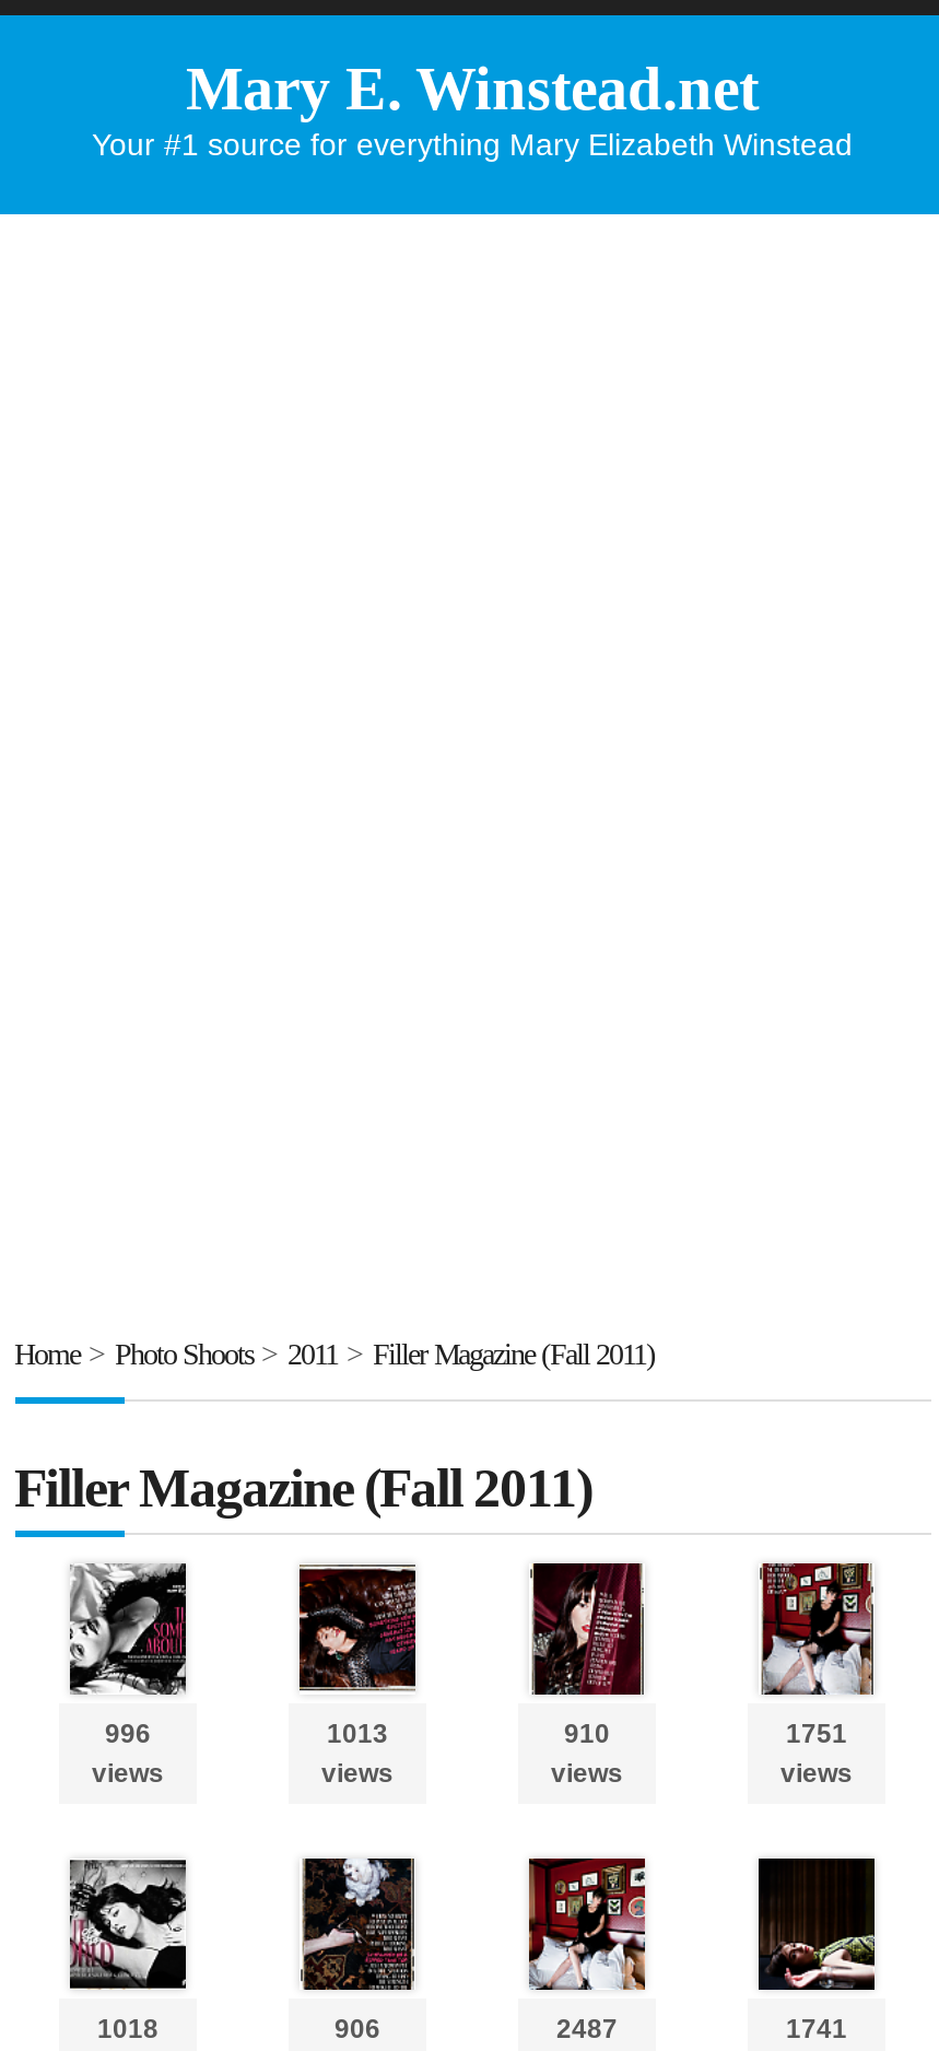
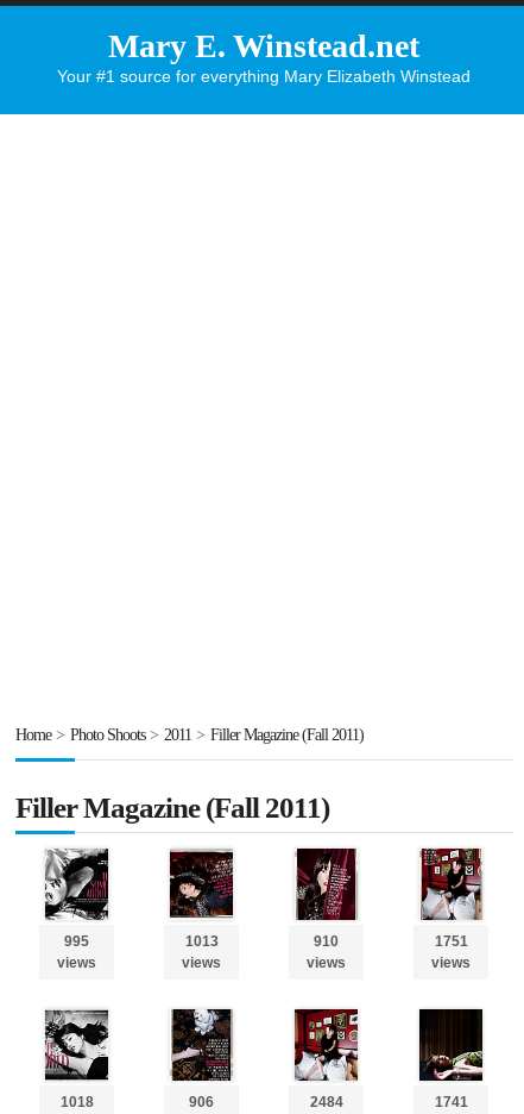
[105,1720,151,1750] 996 -> [64,934,89,950] 995
[556,2015,618,2046] 2487 -> [310,1094,343,1111] 2484

